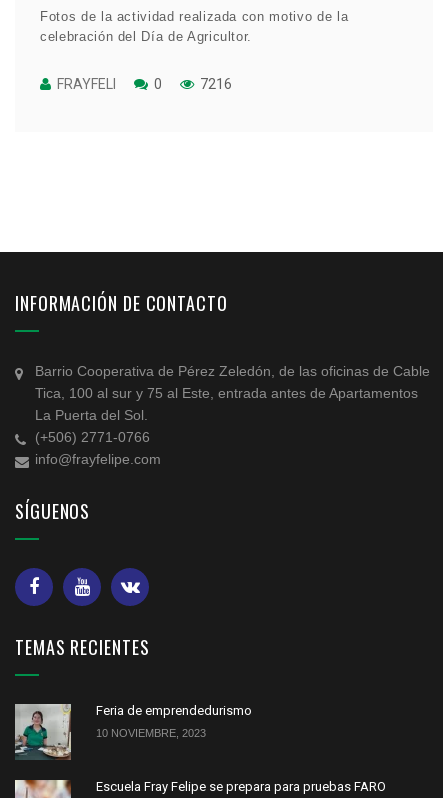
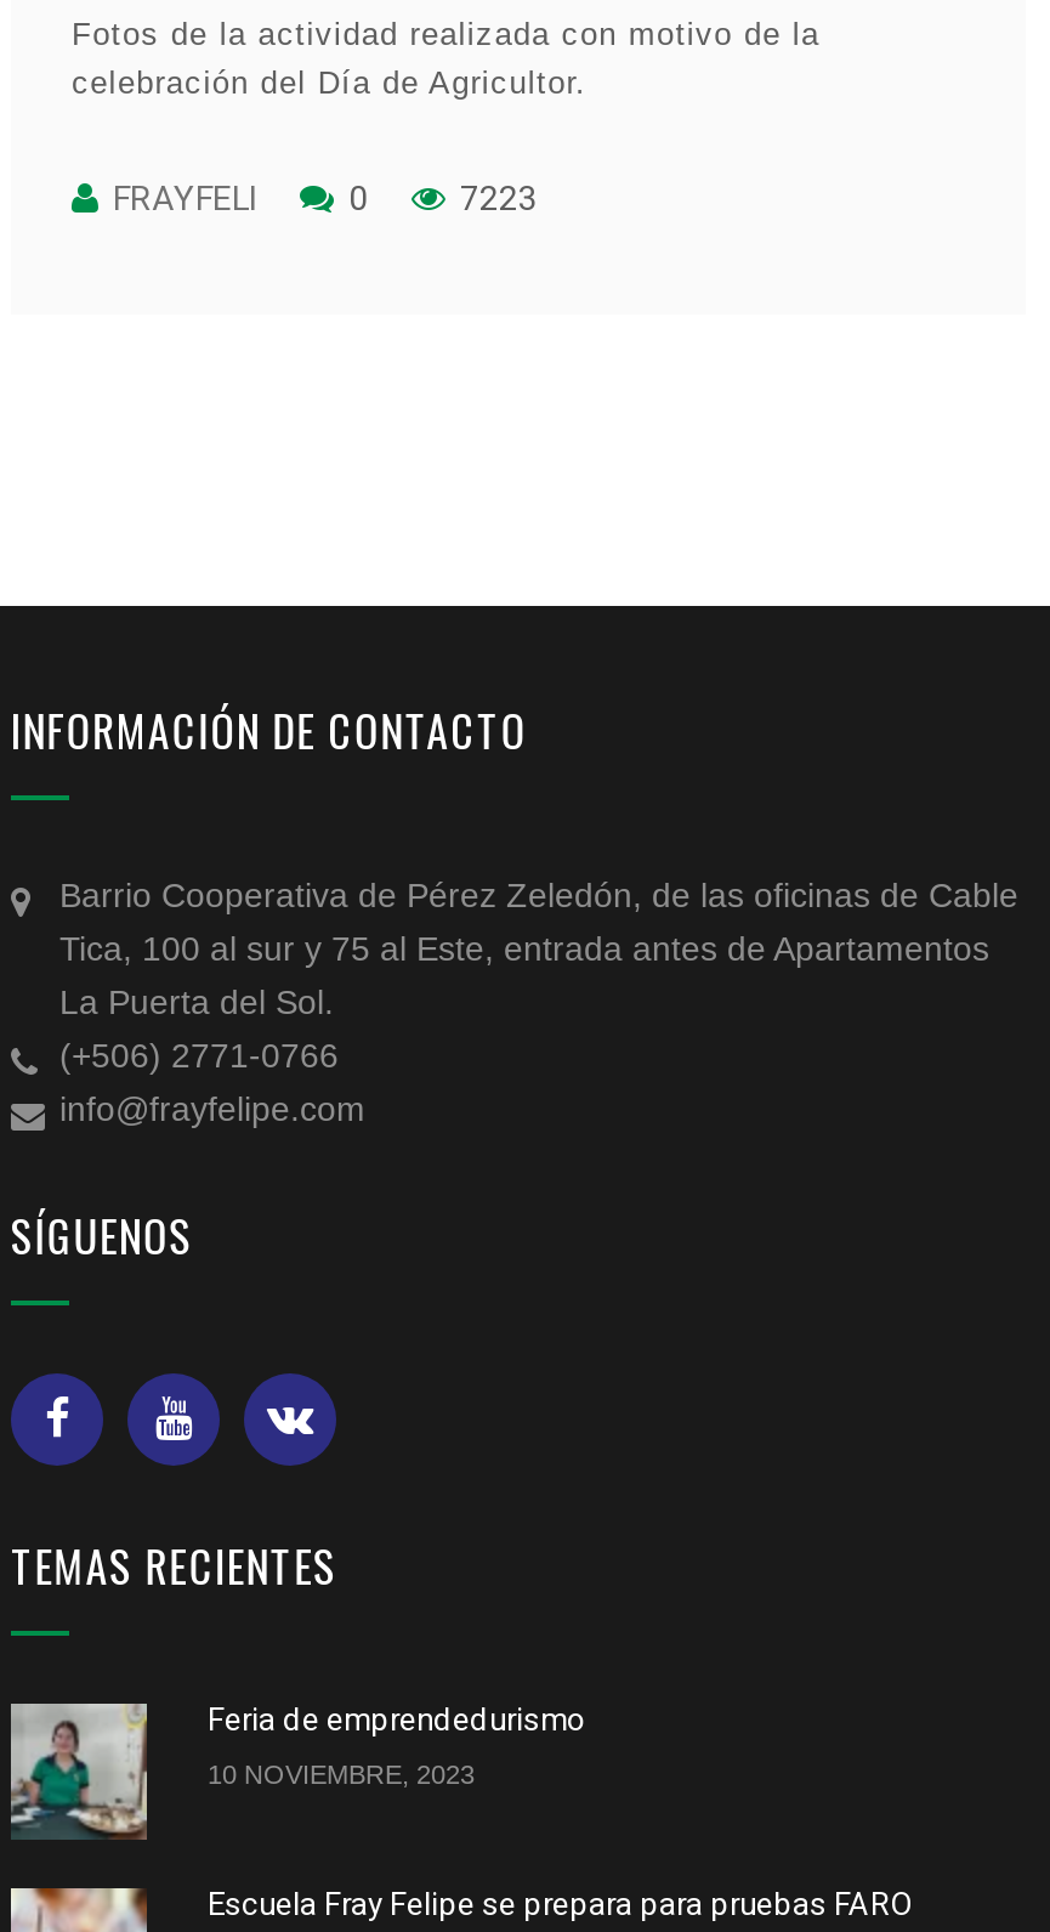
[197,76,232,92] 7216 -> [453,178,538,217] 7223

